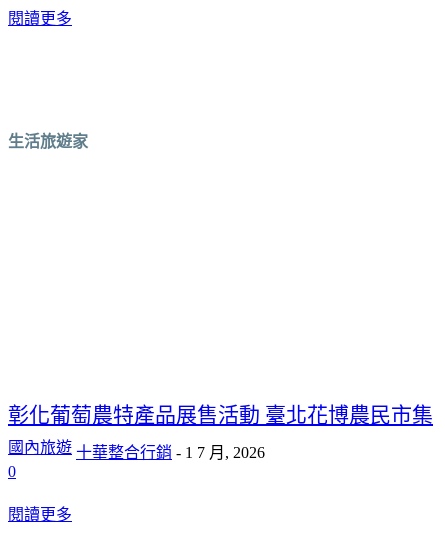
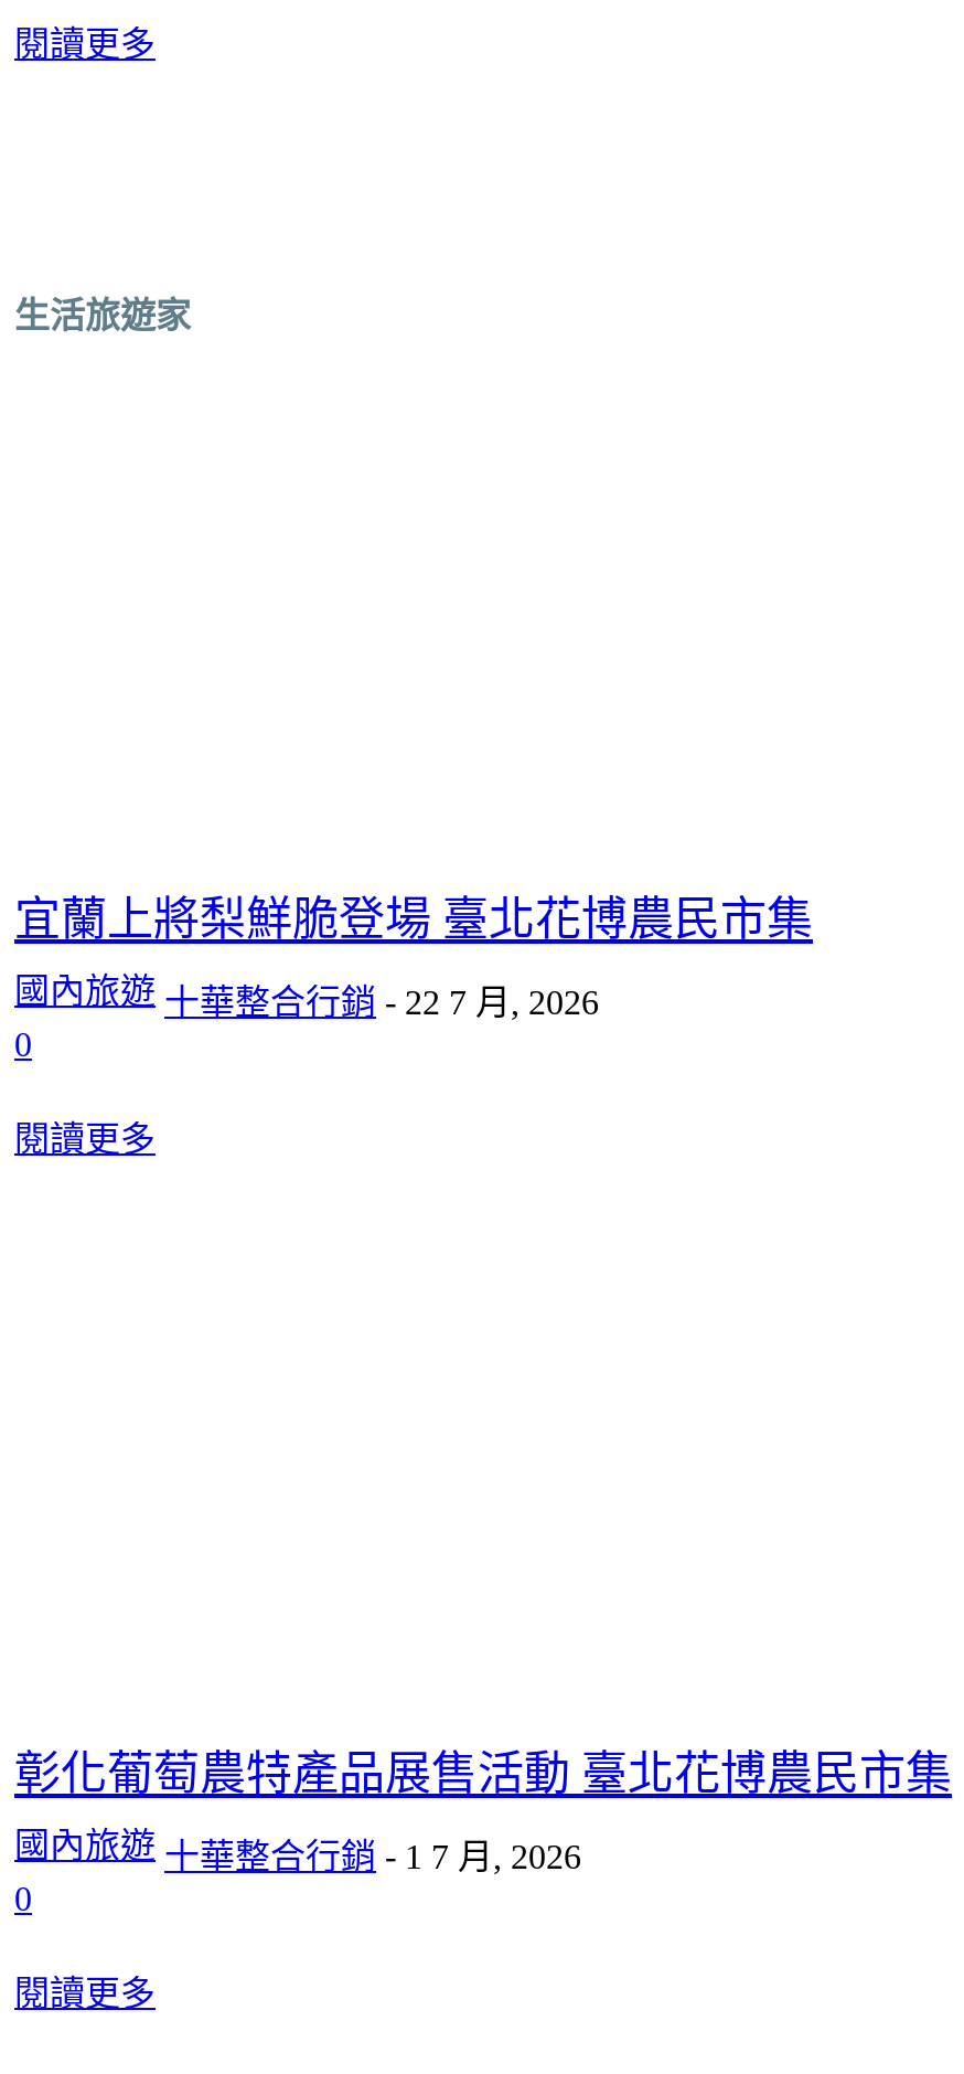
none -> [14,892,813,1157] 宜蘭上將梨鮮脆登場 臺北花博農民市集 | 國內旅遊 十華整合行銷 - 22 7 月, 2026 | 0 | 閱讀更多

